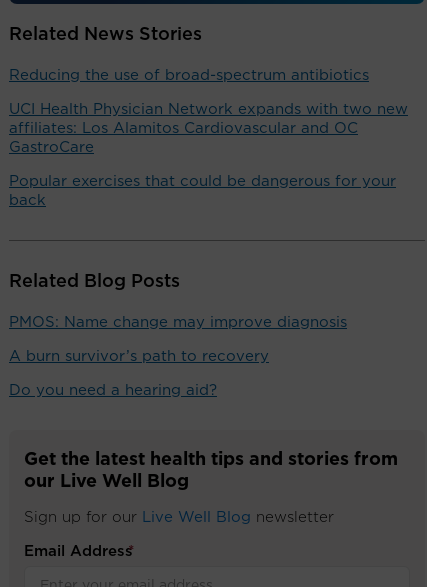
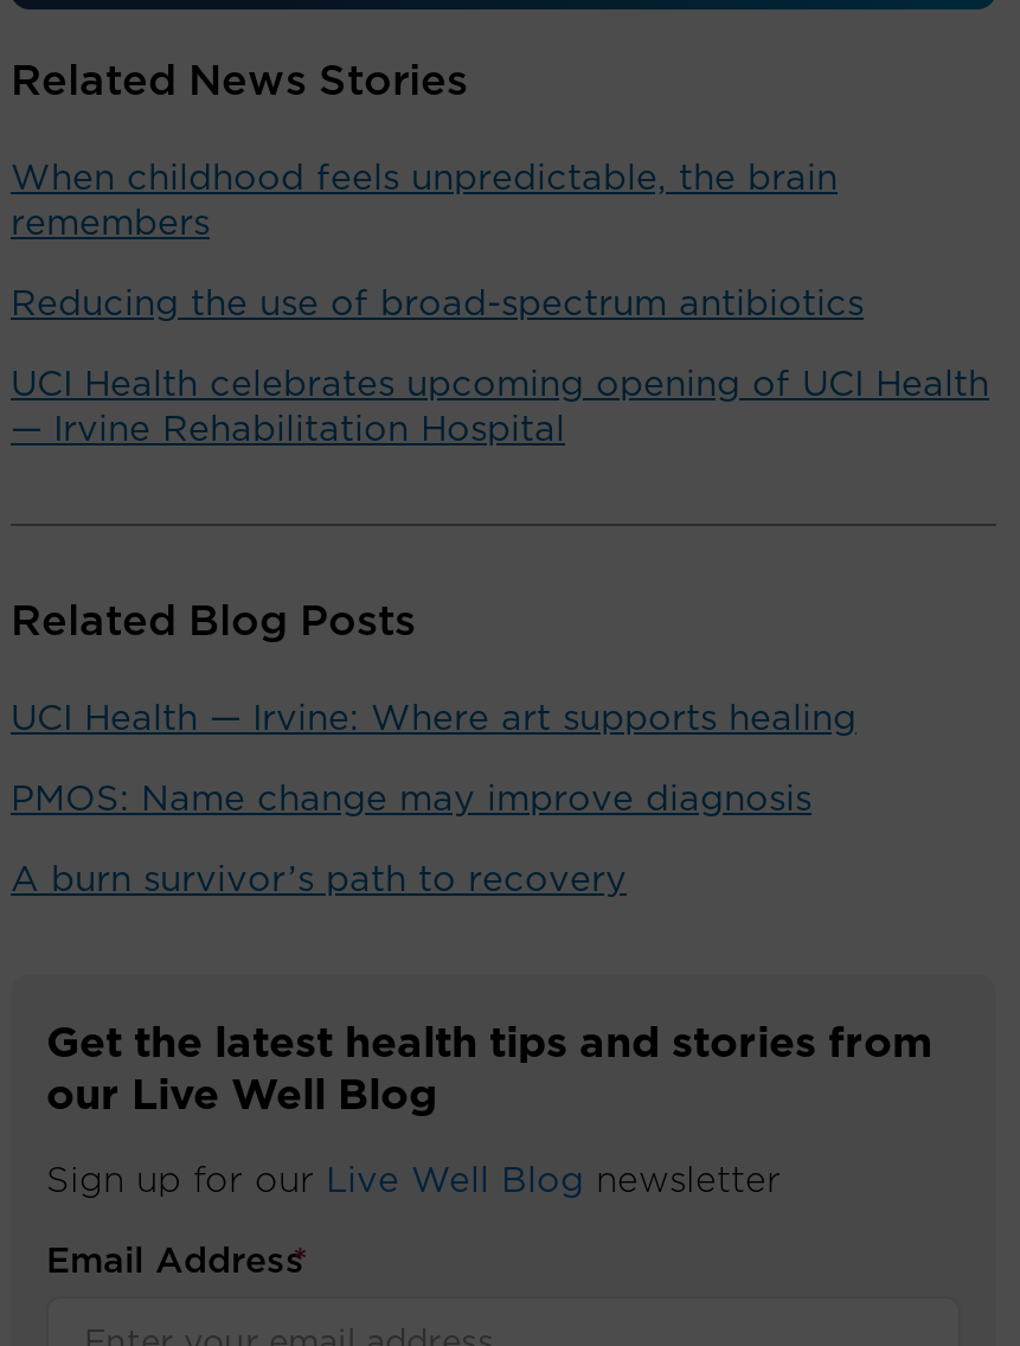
none -> [11,161,838,242] When childhood feels unpredictable, the brain | remembers
moved [9,68,369,83] -> [11,287,864,323]: Reducing the use of broad-spectrum antibiotics
[9,102,408,208] UCI Health Physician Network expands with two new | affiliates: Los Alamitos Cardiovascular and OC | GastroCare | Popular exercises that could be dangerous for your | back -> [11,368,989,448] UCI Health celebrates upcoming opening of UCI Health | — Irvine Rehabilitation Hospital
none -> [11,702,857,737] UCI Health — Irvine: Where art supports healing
[9,383,217,398] Do you need a hearing aid? -> none

